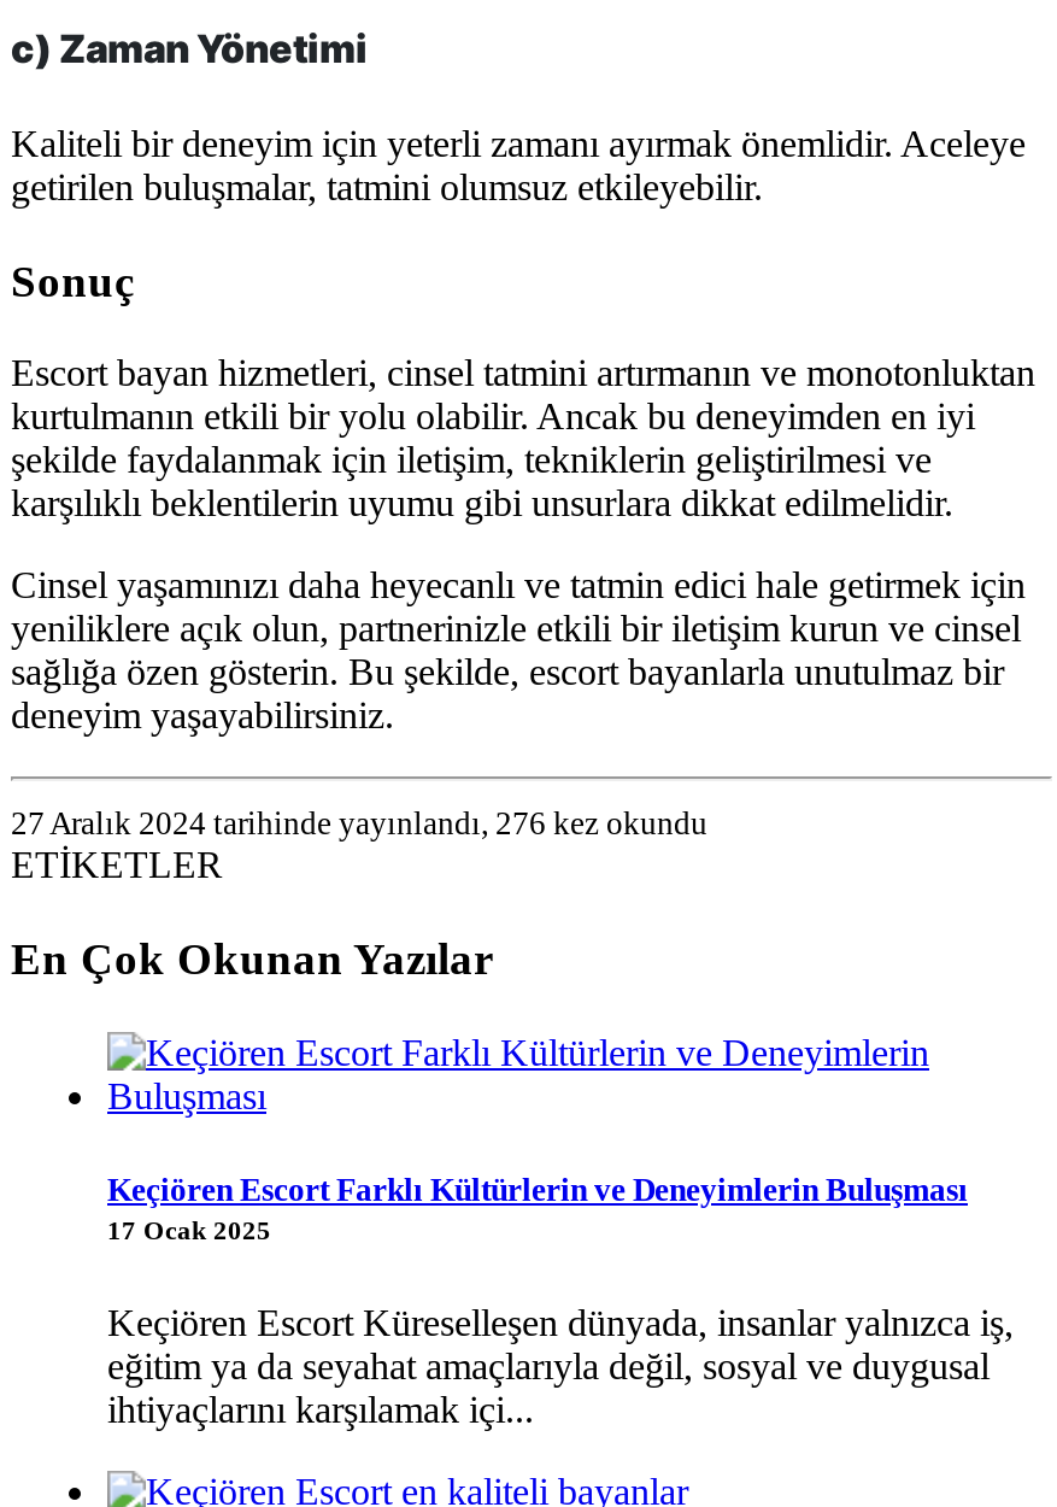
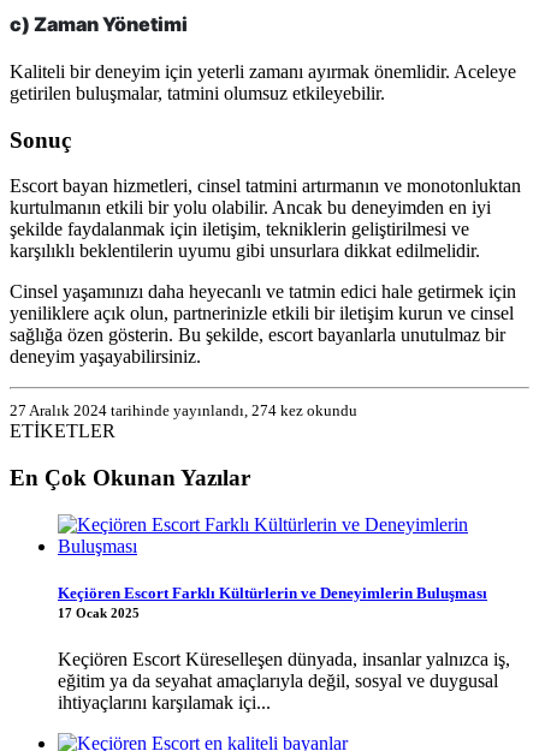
[11,807,707,843] 27 Aralık 2024 tarihinde yayınlandı, 276 kez okundu -> [10,402,357,420] 27 Aralık 2024 tarihinde yayınlandı, 274 kez okundu

